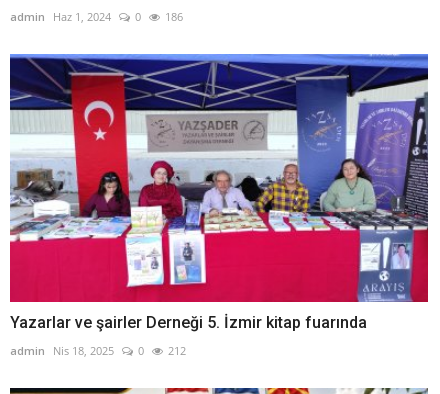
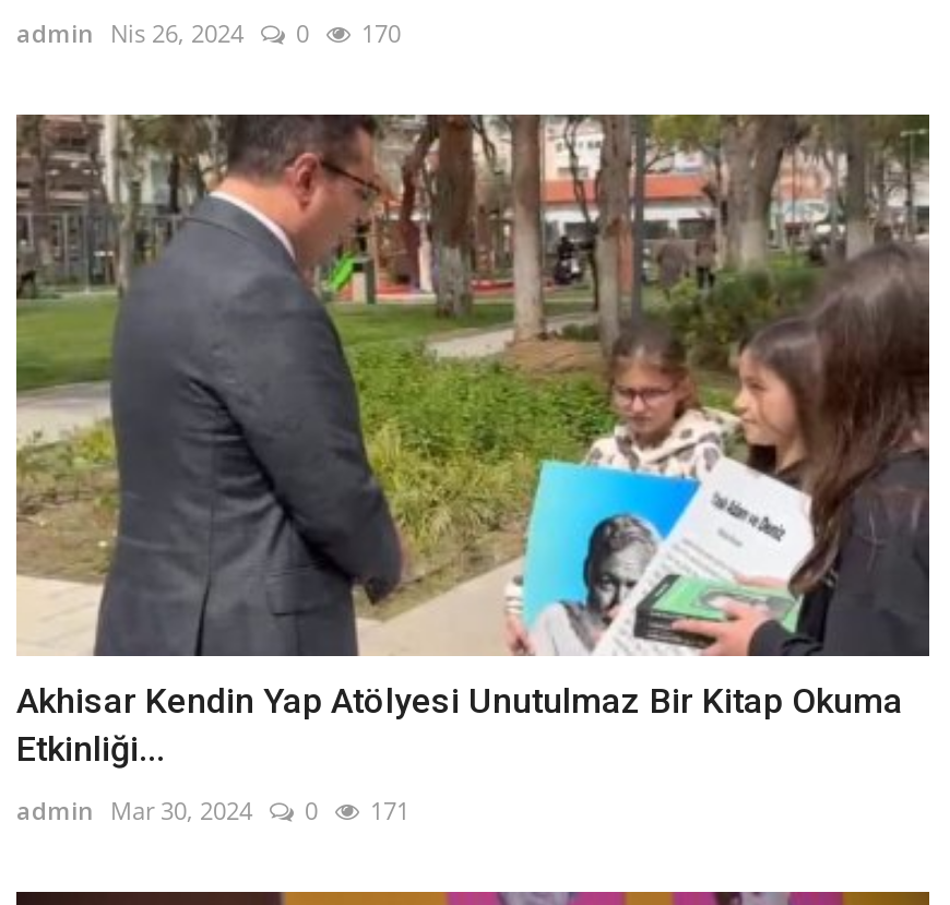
[10,9,111,24] admin Haz 1, 2024 -> [16,16,244,48] admin Nis 26, 2024
[165,9,183,24] 186 -> [361,16,401,48] 170
[9,53,429,332] [image] | Yazarlar ve şairler Derneği 5. İzmir kitap fuarında -> [14,112,931,770] [image] | Akhisar Kendin Yap Atölyesi Unutulmaz Bir Kitap Okuma | Etkinliği...
[10,343,114,358] admin Nis 18, 2025 -> [16,794,252,827] admin Mar 30, 2024
[168,343,186,358] 212 -> [370,794,409,827] 171

